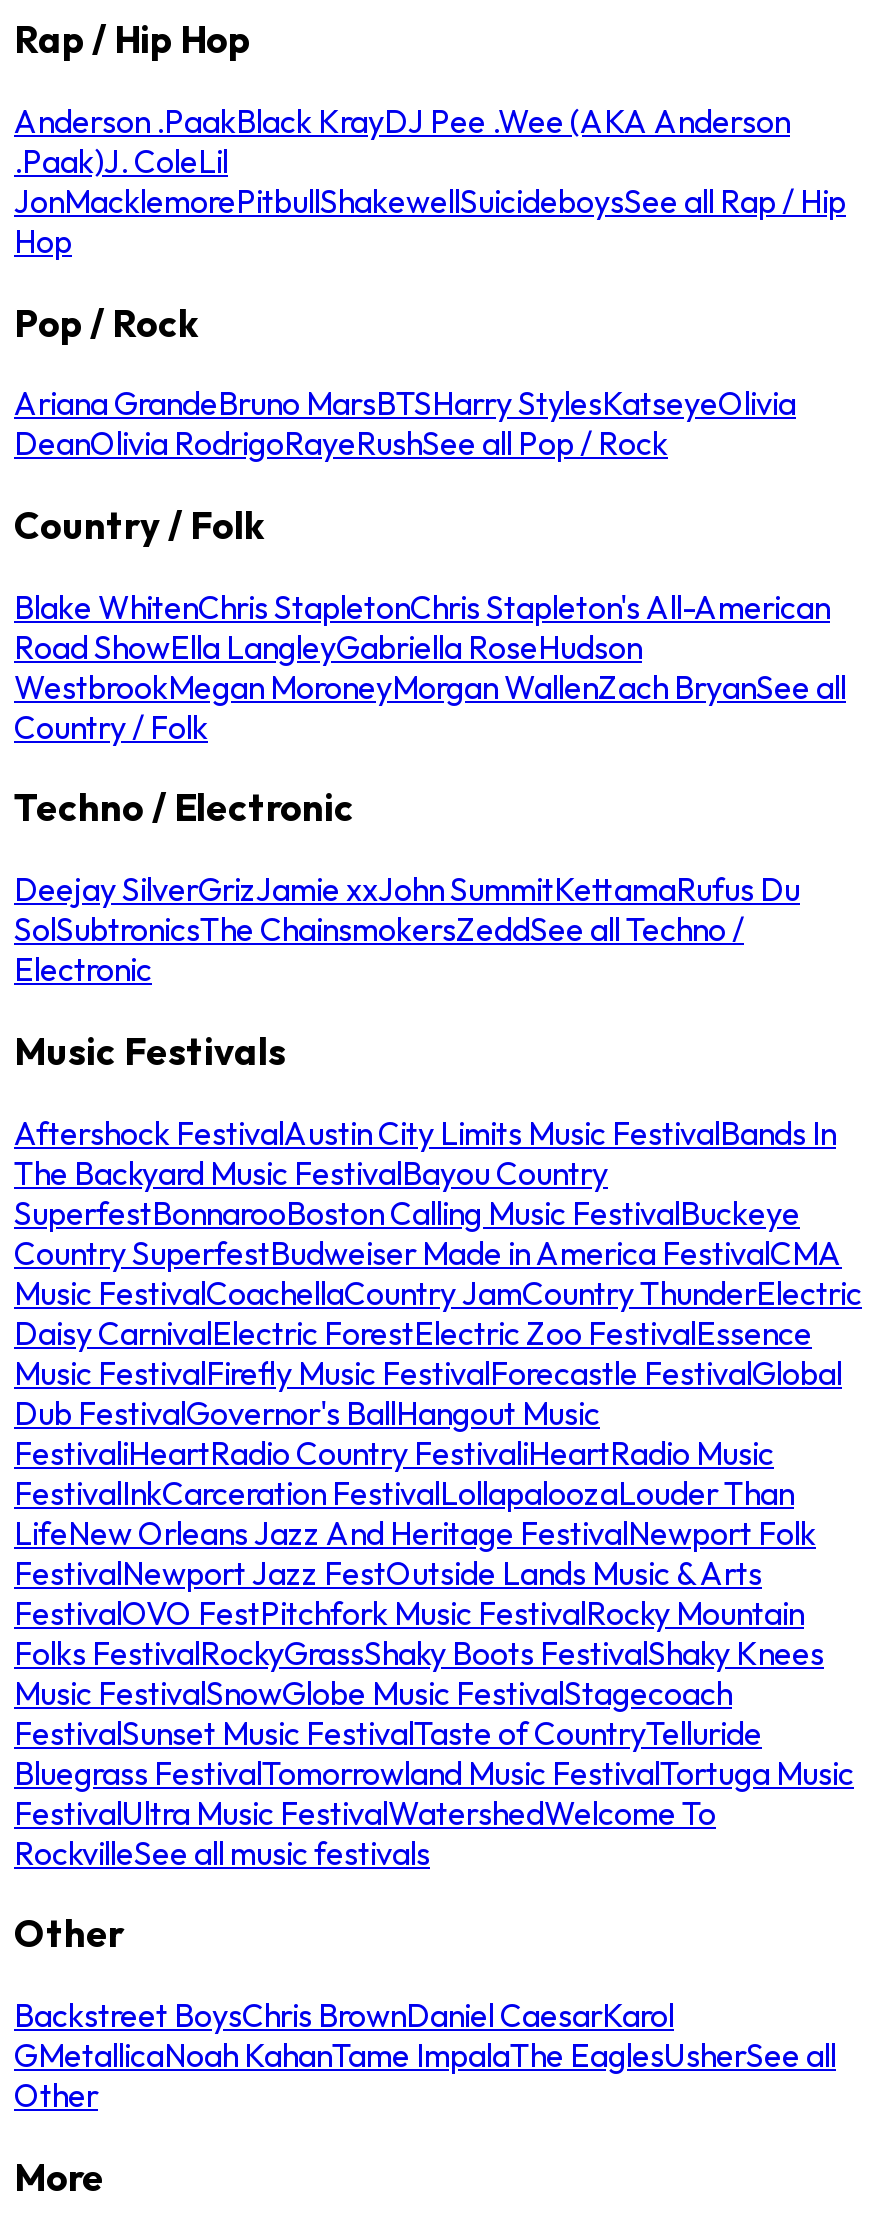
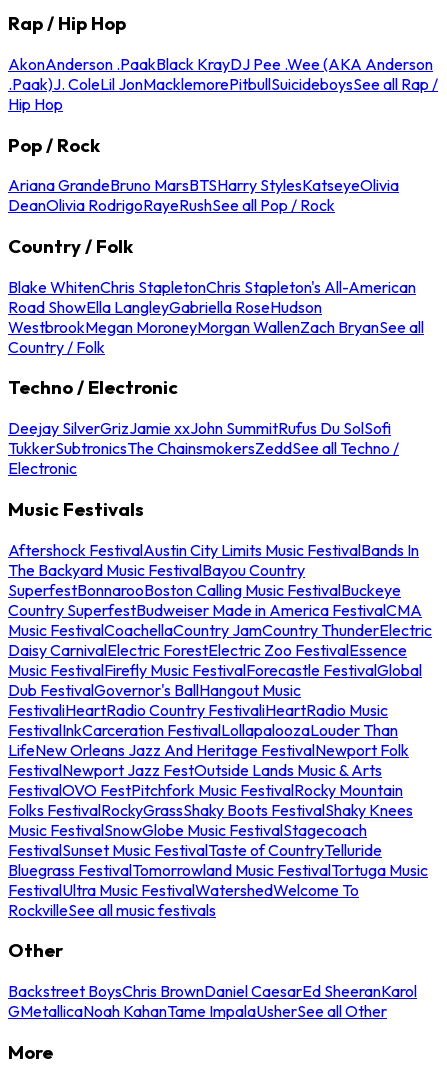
[14,101,846,261] Anderson .PaakBlack KrayDJ Pee .Wee (AKA Anderson | .Paak)J. ColeLil | JonMacklemorePitbullShakewellSuicideboysSee all Rap / Hip | Hop -> [8,54,438,114] AkonAnderson .PaakBlack KrayDJ Pee .Wee (AKA Anderson | .Paak)J. ColeLil JonMacklemorePitbullSuicideboysSee all Rap / | Hip Hop
[14,869,800,949] Deejay SilverGrizJamie xxJohn SummitKettamaRufus Du | SolSubtronicsThe ChainsmokersZeddSee all Techno / -> [8,418,399,458] Deejay SilverGrizJamie xxJohn SummitRufus Du SolSofi | TukkerSubtronicsThe ChainsmokersZeddSee all Techno /
[14,1995,836,2115] Backstreet BoysChris BrownDaniel CaesarKarol | GMetallicaNoah KahanTame ImpalaThe EaglesUsherSee all | Other -> [8,981,417,1021] Backstreet BoysChris BrownDaniel CaesarEd SheeranKarol | GMetallicaNoah KahanTame ImpalaUsherSee all Other

